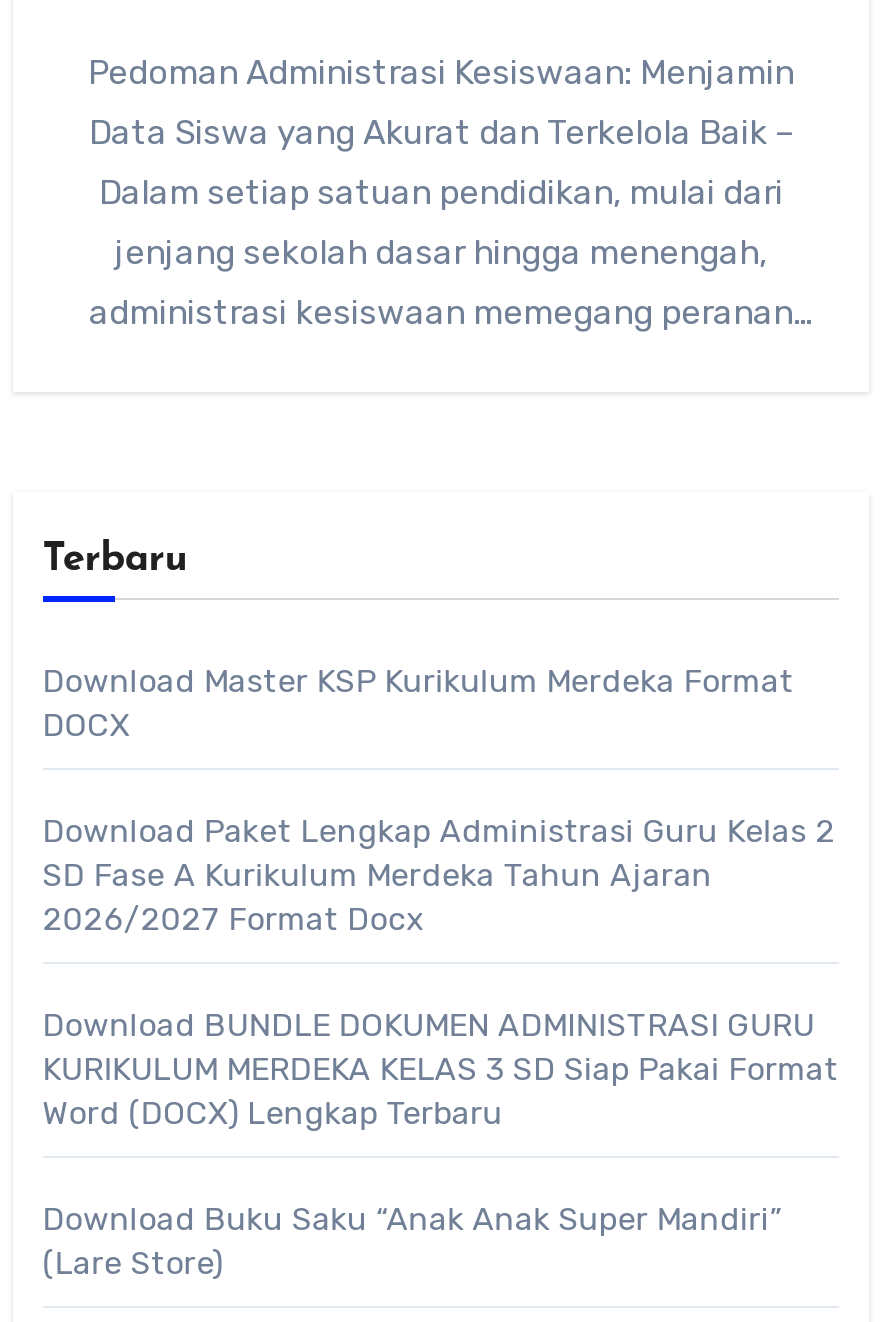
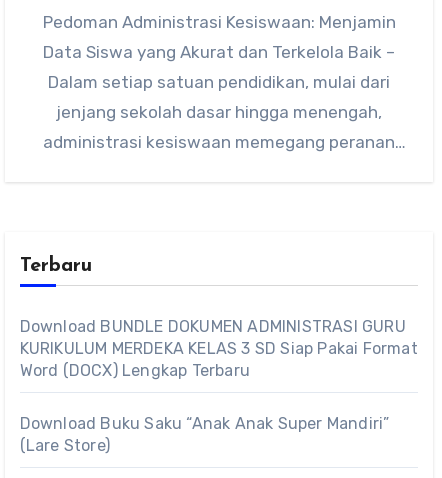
[42,662,835,938] Download Master KSP Kurikulum Merdeka Format | DOCX | Download Paket Lengkap Administrasi Guru Kelas 2 | SD Fase A Kurikulum Merdeka Tahun Ajaran | 2026/2027 Format Docx -> none

